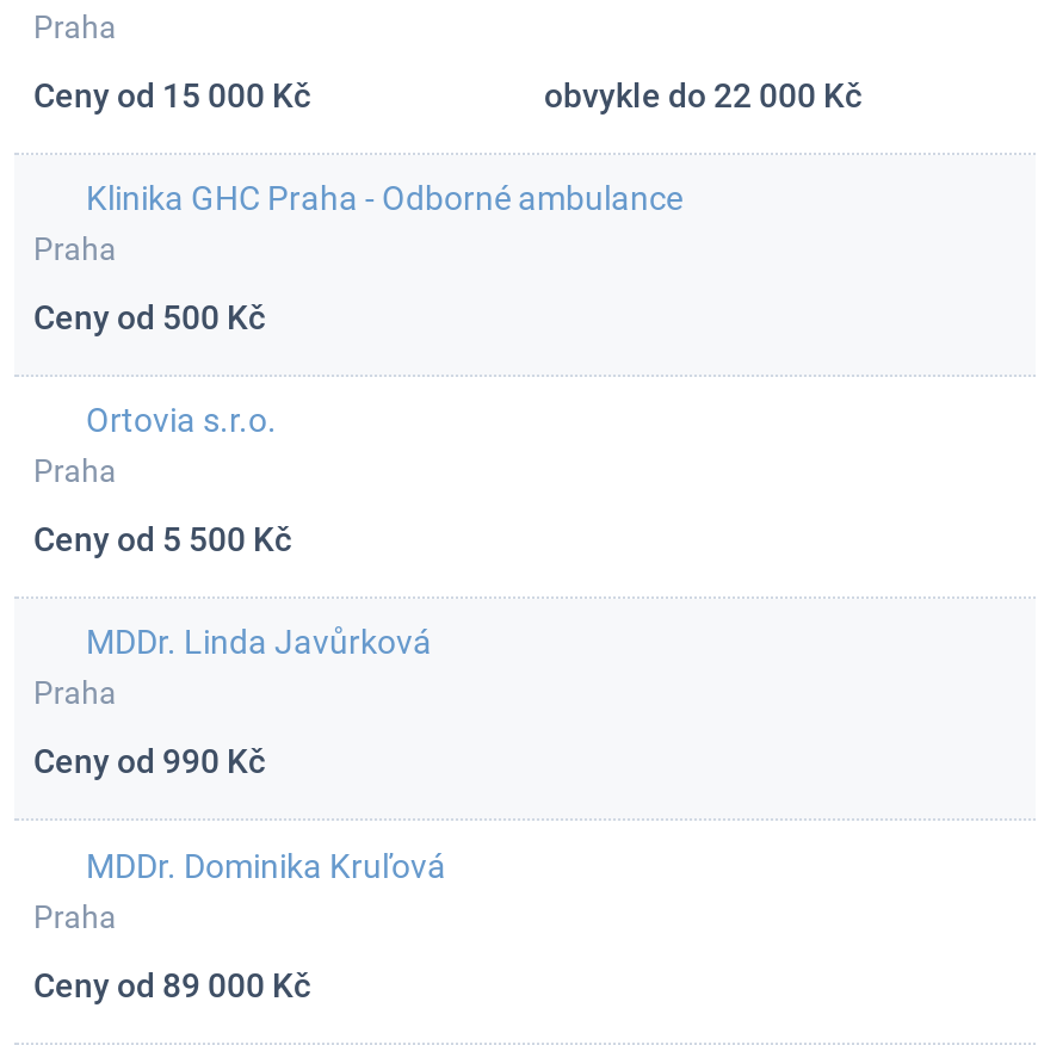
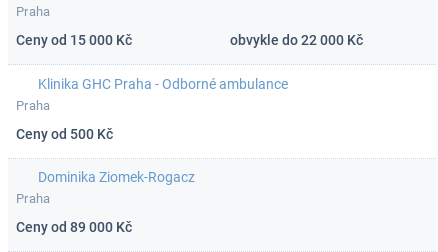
[33,401,446,885] Ortovia s.r.o. | Praha | Ceny od 5 500 Kč | MDDr. Linda Javůrková | Praha | Ceny od 990 Kč | MDDr. Dominika Kruľová -> [38,169,195,185] Dominika Ziomek-Rogacz

